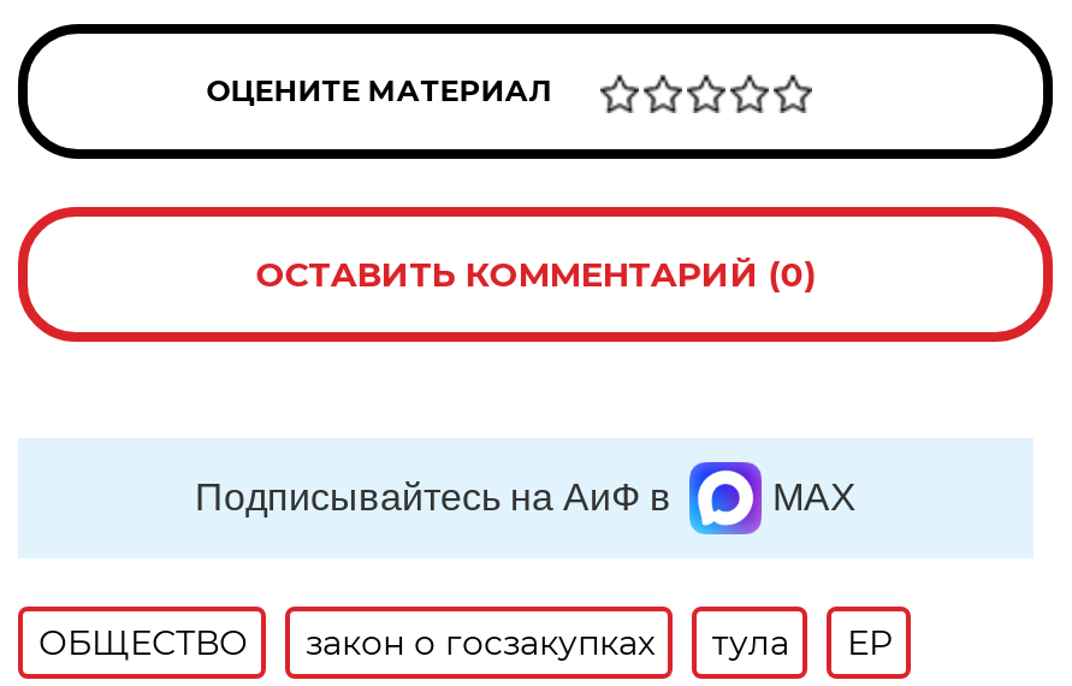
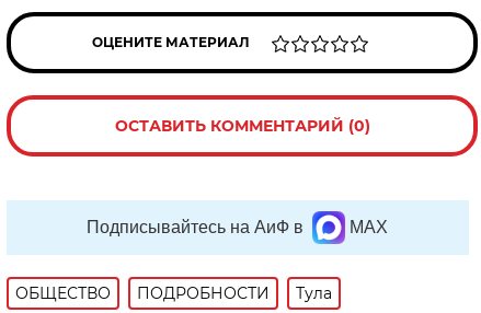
[305,621,892,664] закон о госзакупках | тула | ЕР -> [137,283,332,303] ПОДРОБНОСТИ | Тула

